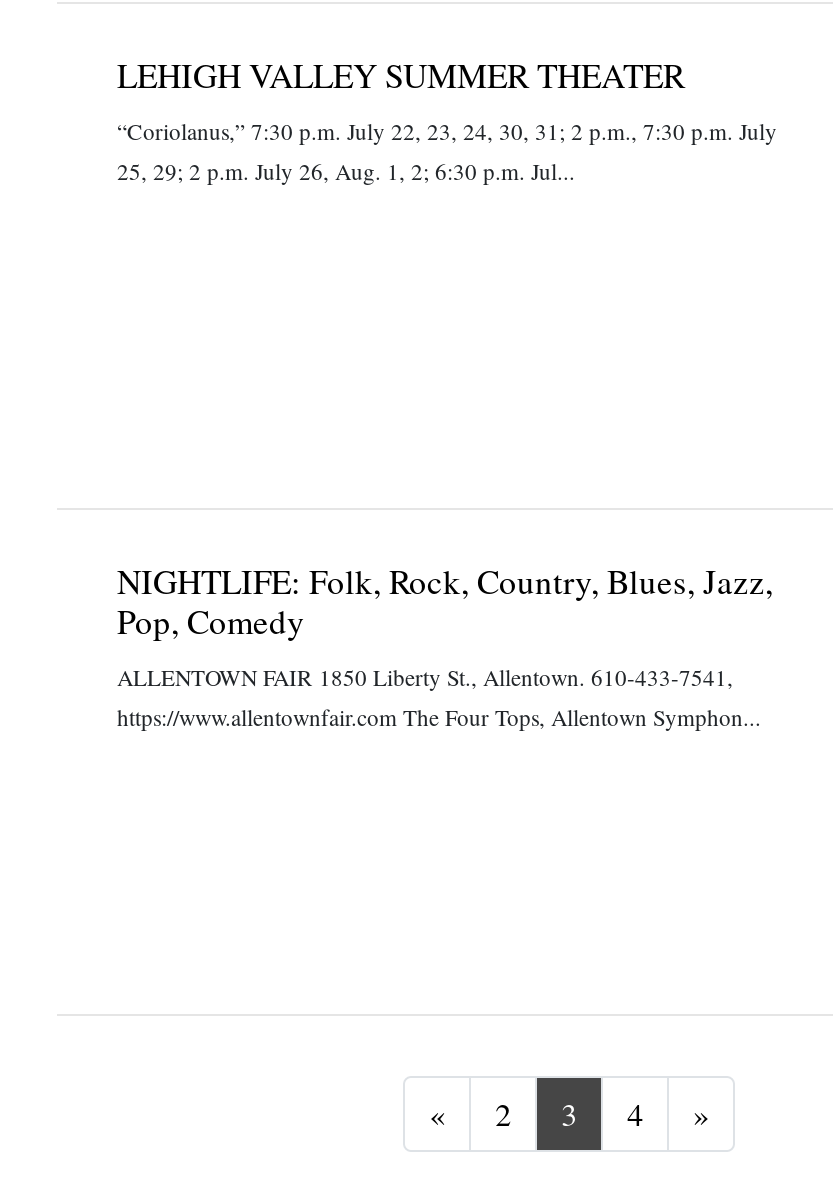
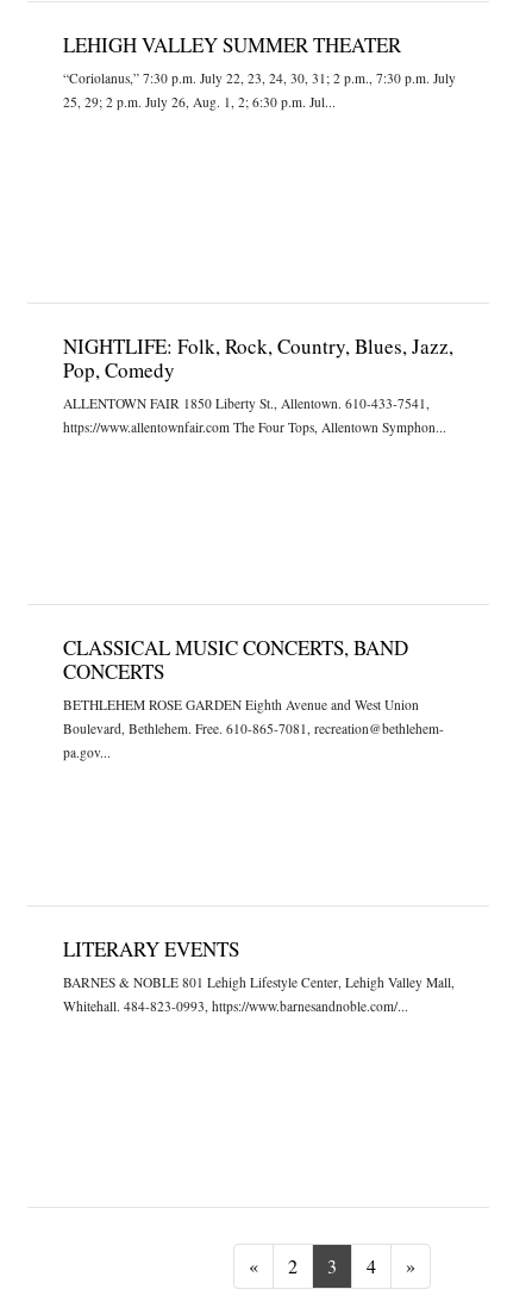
none -> [63,633,444,761] CLASSICAL MUSIC CONCERTS, BAND | CONCERTS | BETHLEHEM ROSE GARDEN Eighth Avenue and West Union | Boulevard, Bethlehem. Free. 610-865-7081, recreation@bethlehem- | pa.gov...
none -> [63,935,455,1015] LITERARY EVENTS | BARNES & NOBLE 801 Lehigh Lifestyle Center, Lehigh Valley Mall, | Whitehall. 484-823-0993, https://www.barnesandnoble.com/...

